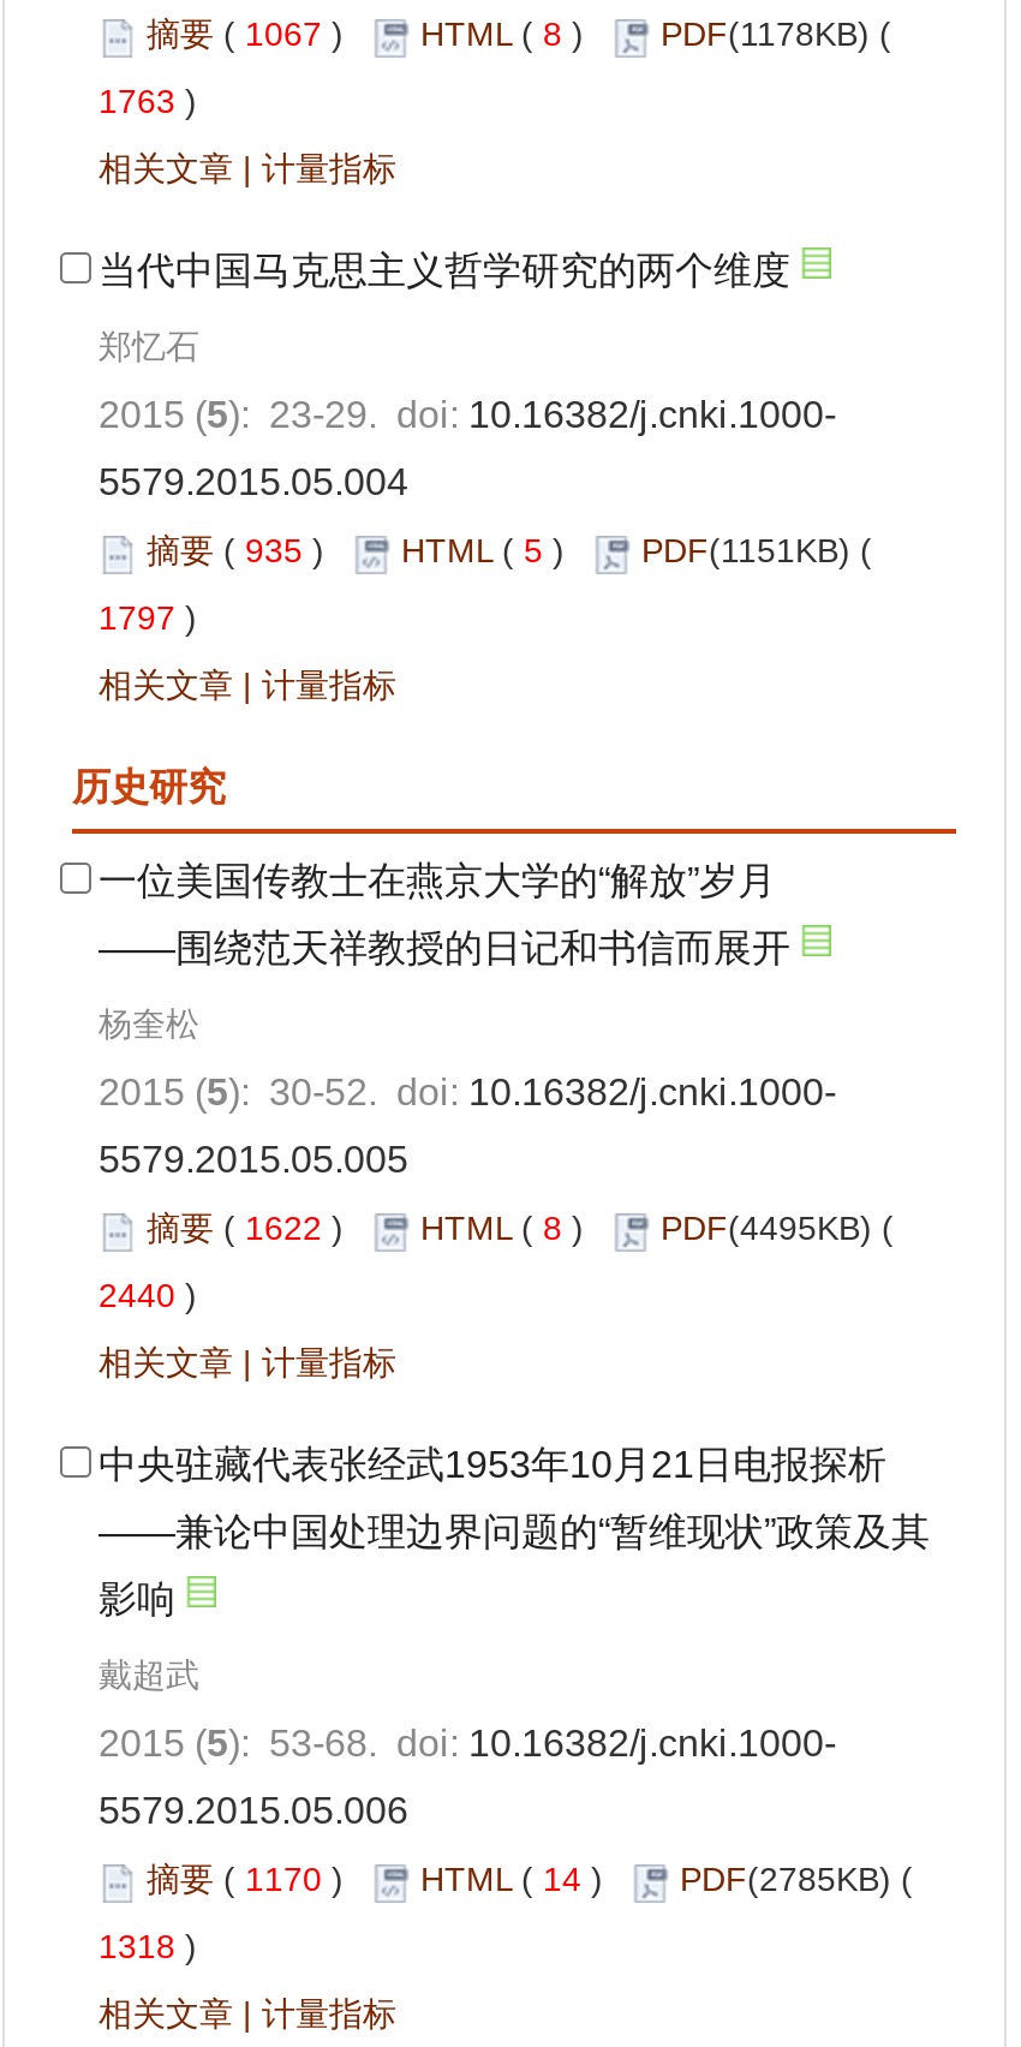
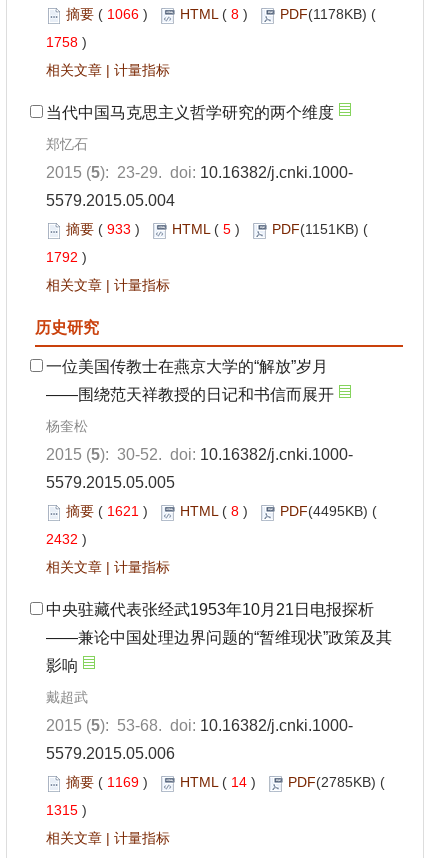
[147,15,891,53] 摘要(1067) HTML (8) PDF(1178KB) ( -> [66,6,376,22] 摘要(1066) HTML (8) PDF(1178KB) (
[98,82,216,121] 1763) -> [46,34,95,50] 1758)
[147,531,872,570] 摘要(935) HTML (5) PDF(1151KB) ( -> [66,221,368,237] 摘要(933) HTML (5) PDF(1151KB) (
[98,599,216,637] 1797) -> [46,249,95,265] 1792)
[147,1209,894,1247] 摘要(1622) HTML (8) PDF(4495KB) ( -> [66,503,377,519] 摘要(1621) HTML (8) PDF(4495KB) (
[98,1276,216,1315] 2440) -> [46,531,95,547] 2432)
[147,1860,913,1899] 摘要(1170) HTML (14) PDF(2785KB) ( -> [66,774,385,790] 摘要(1169) HTML (14) PDF(2785KB) (
[98,1927,216,1966] 1318) -> [46,802,95,818] 1315)

